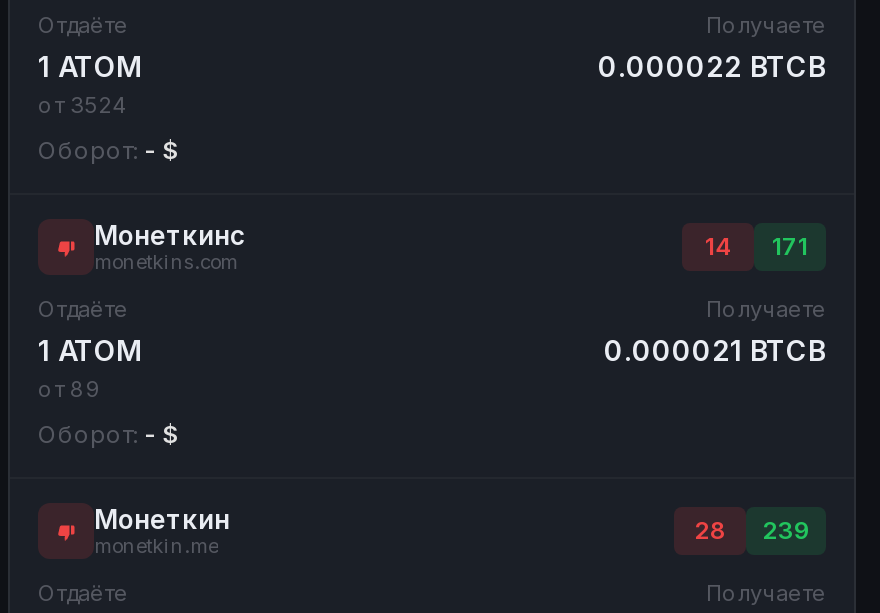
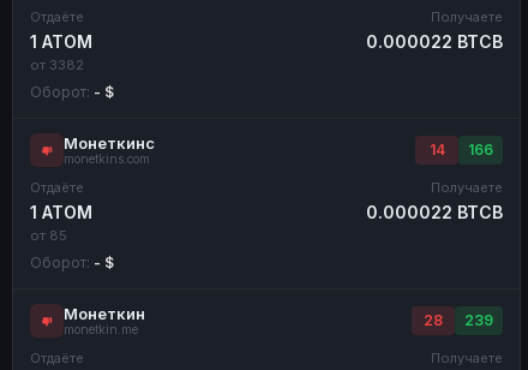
[38,90,128,118] от 3524 -> [30,56,84,73] от 3382
[705,230,808,260] 14 171 -> [429,140,493,158] 14 166
[604,332,826,366] 0.000021 BTCB -> [366,201,503,222] 0.000022 BTCB
[38,374,102,402] от 89 -> [30,226,67,243] от 85

